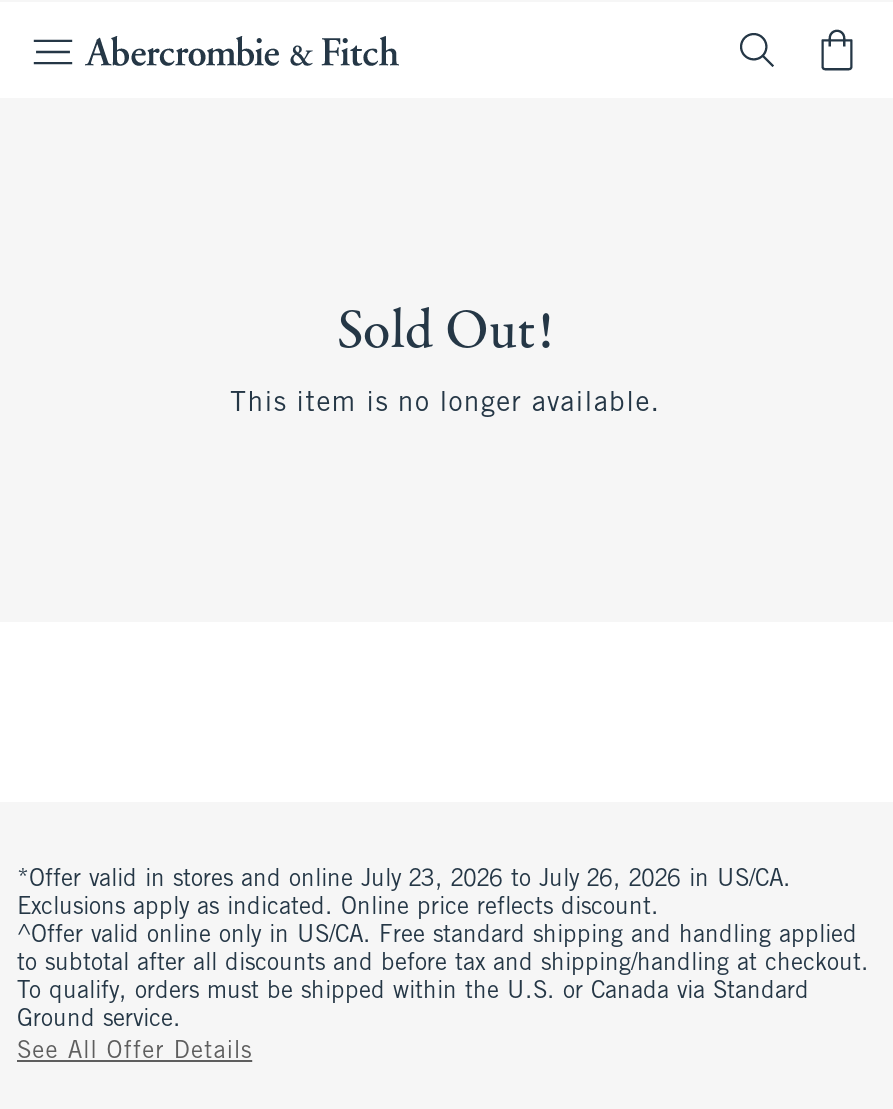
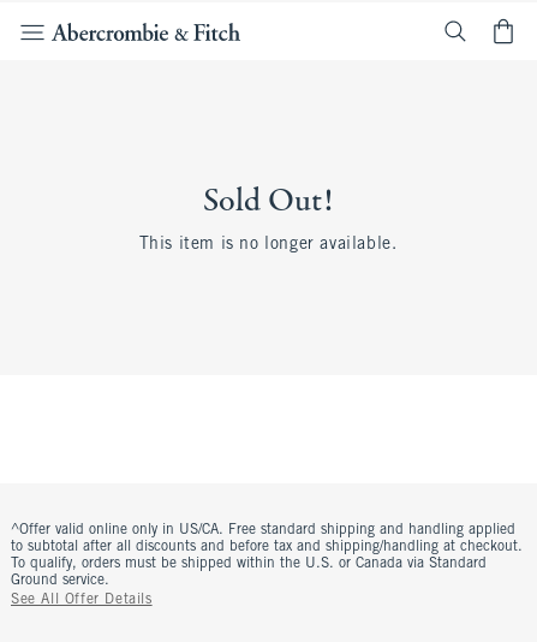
[17,868,791,920] *Offer valid in stores and online July 23, 2026 to July 26, 2026 in US/CA. | Exclusions apply as indicated. Online price reflects discount. -> none

